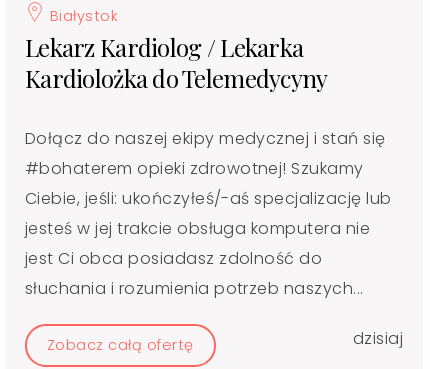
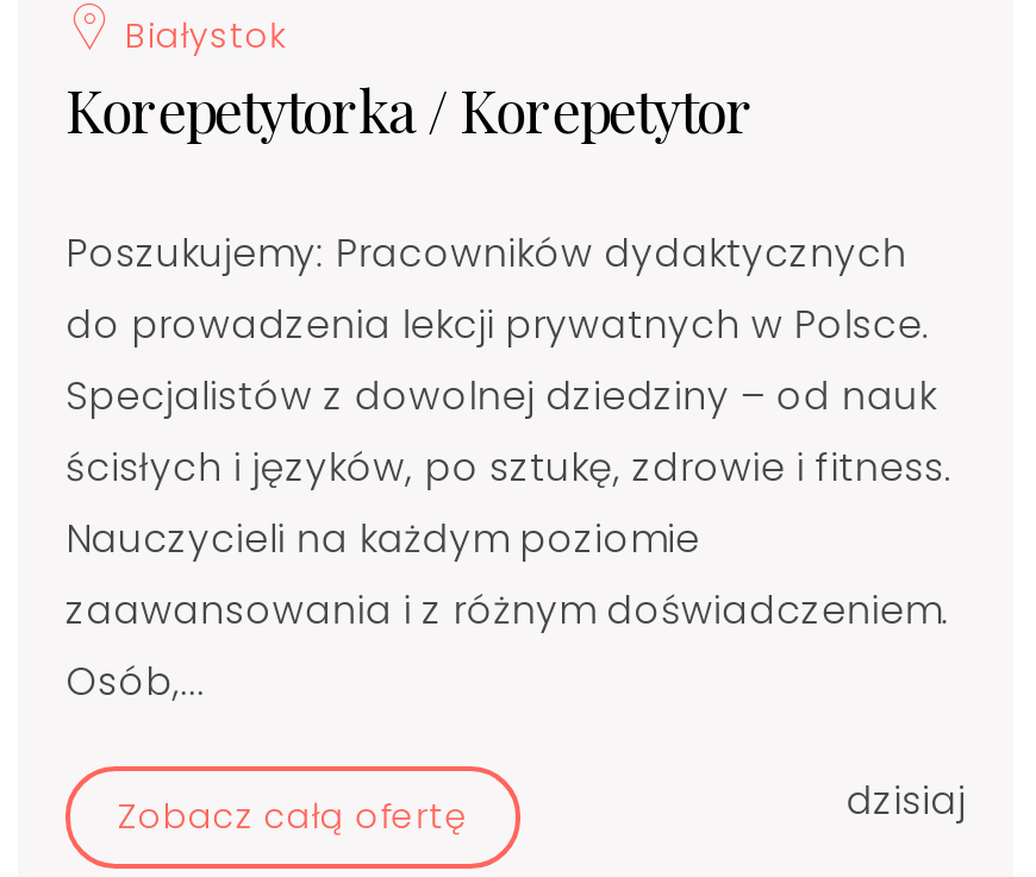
[25,31,328,94] Lekarz Kardiolog / Lekarka | Kardiolożka do Telemedycyny -> [65,71,753,147] Korepetytorka / Korepetytor
[25,127,392,300] Dołącz do naszej ekipy medycznej i stań się | #bohaterem opieki zdrowotnej! Szukamy | Ciebie, jeśli: ukończyłeś/-aś specjalizację lub | jesteś w jej trakcie obsługa komputera nie | jest Ci obca posiadasz zdolność do | słuchania i rozumienia potrzeb naszych... -> [65,225,953,709] Poszukujemy: Pracowników dydaktycznych | do prowadzenia lekcji prywatnych w Polsce. | Specjalistów z dowolnej dziedziny – od nauk | ścisłych i języków, po sztukę, zdrowie i fitness. | Nauczycieli na każdym poziomie | zaawansowania i z różnym doświadczeniem. | Osób,...

